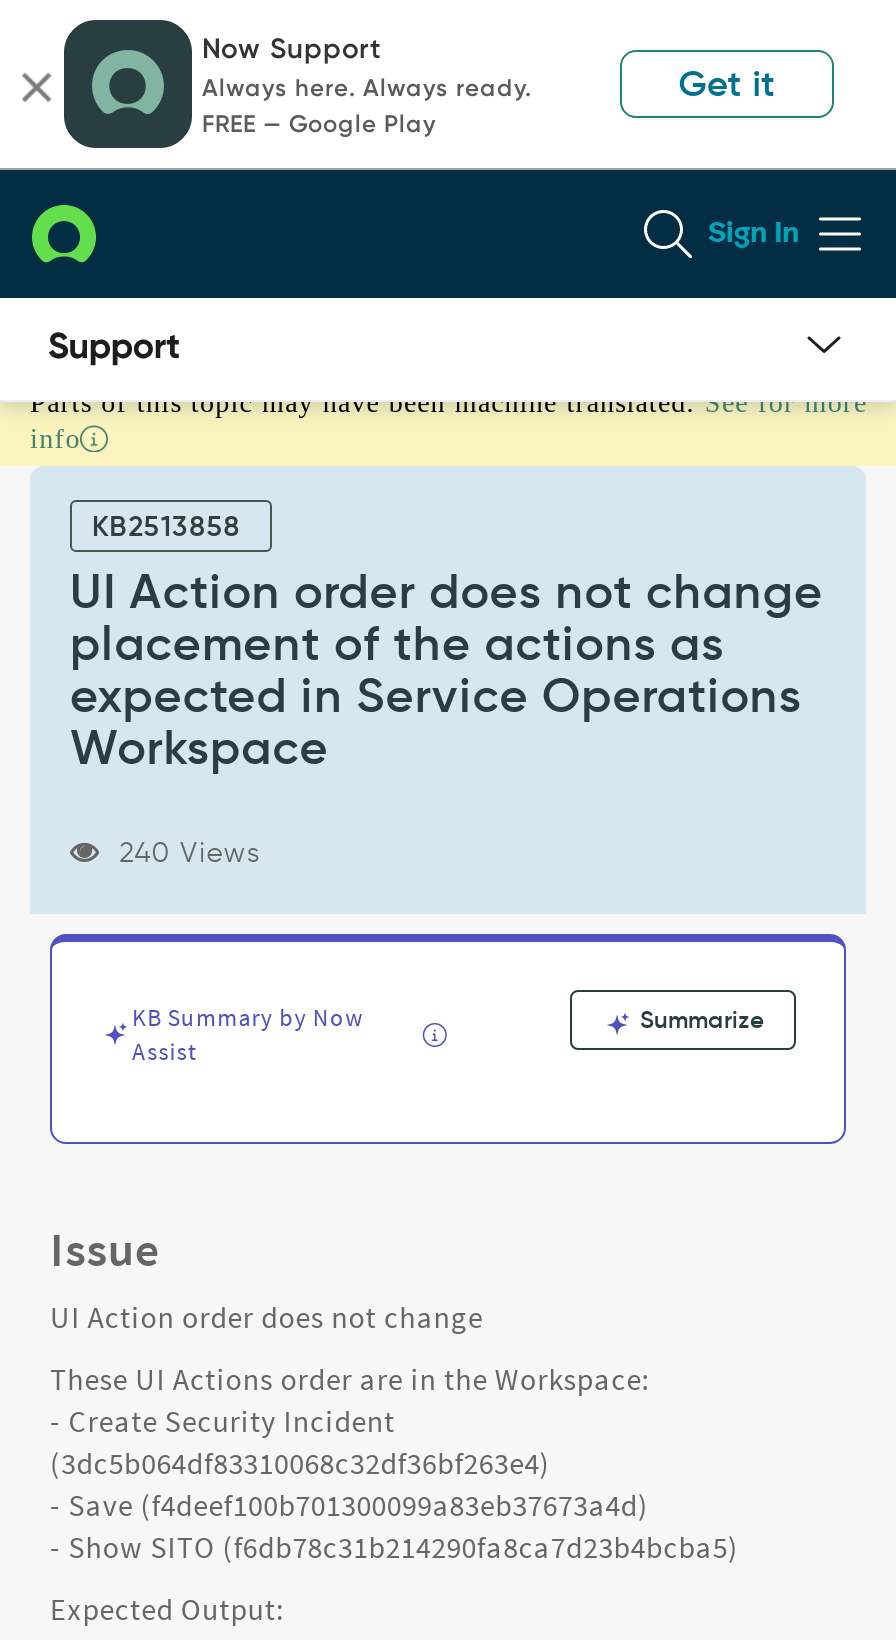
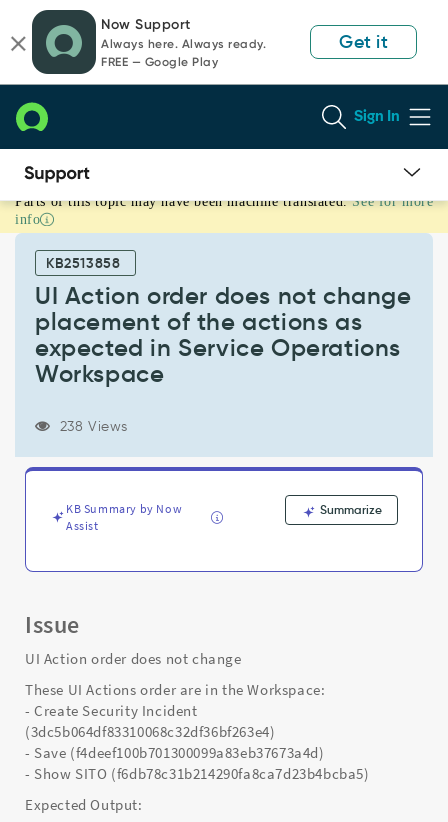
[110,836,260,870] 240 Views -> [55,418,128,435] 238 Views

